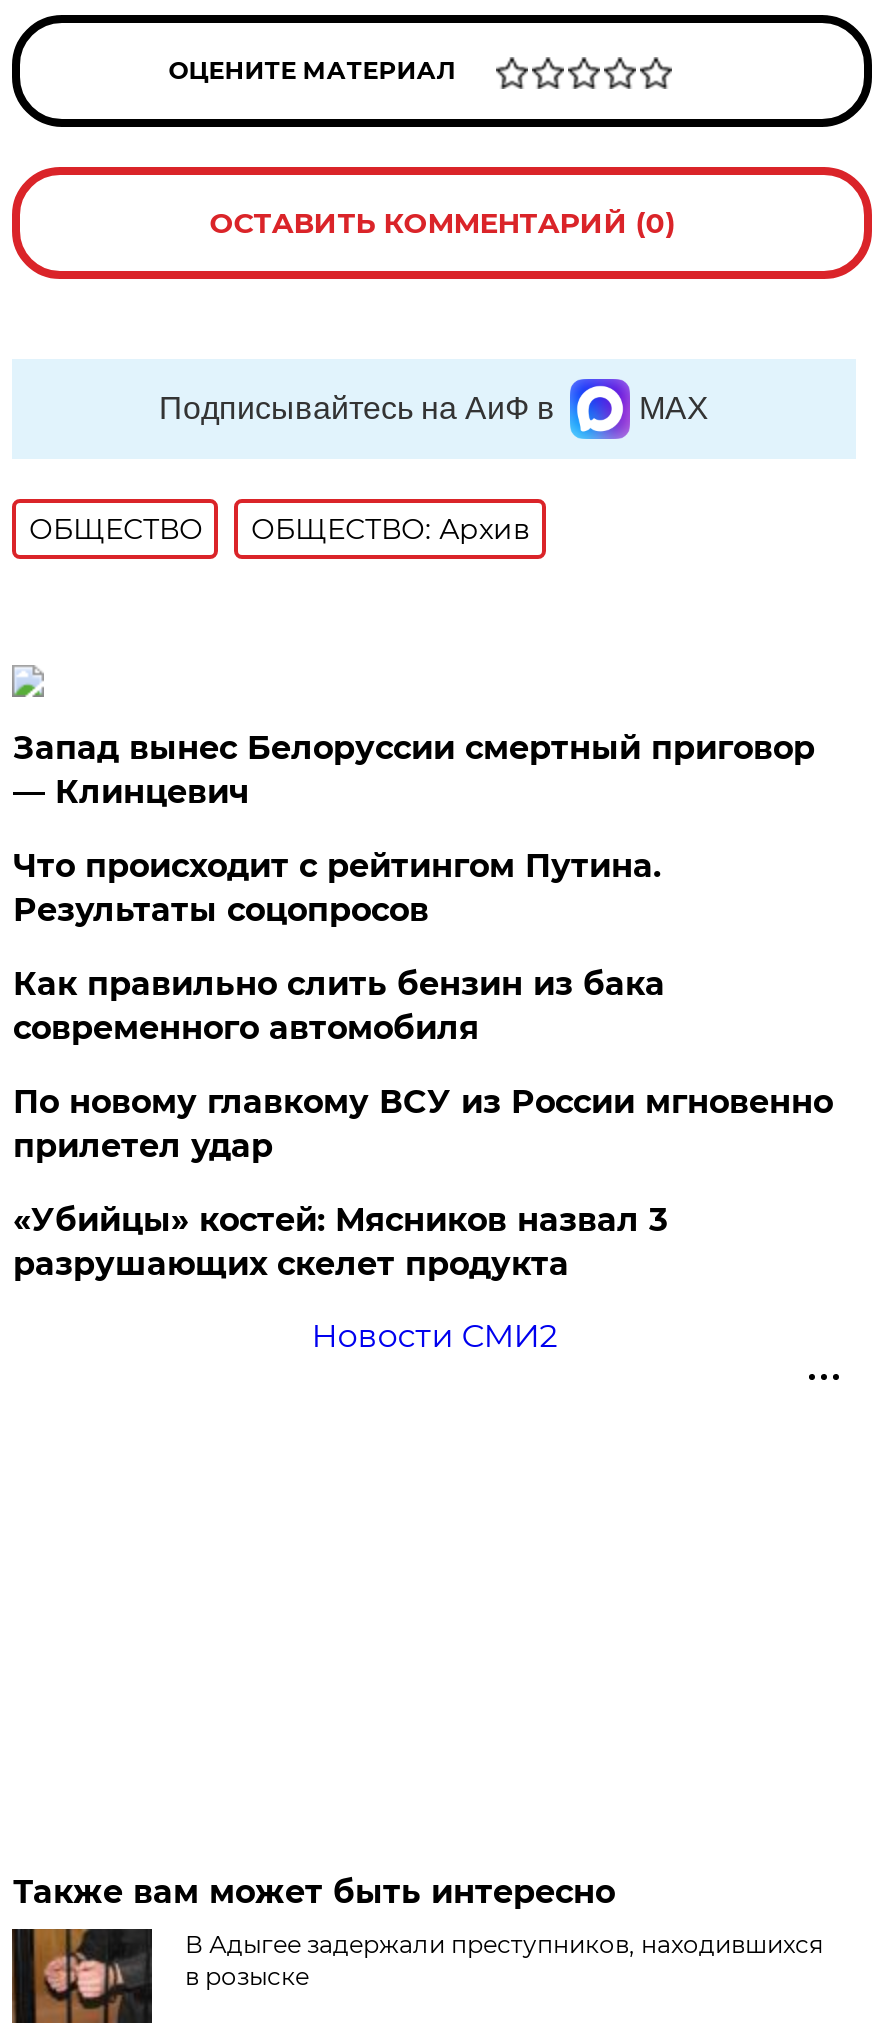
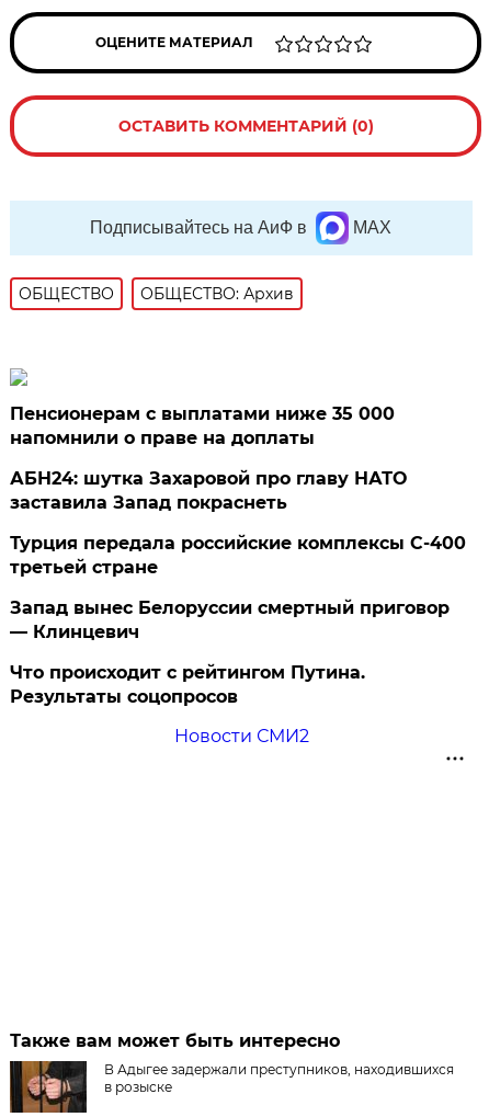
none -> [10,403,466,577] Пенсионерам с выплатами ниже 35 000 | напомнили о праве на доплаты | АБН24: шутка Захаровой про главу НАТО | заставила Запад покраснеть | Турция передала российские комплексы С-400 | третьей стране
moved [13,729,815,929] -> [10,597,450,707]: Запад вынес Белоруссии смертный приговор | — Клинцевич | Что происходит с рейтингом Путина. | Результаты соцопросов
[13,965,833,1283] Как правильно слить бензин из бака | современного автомобиля | По новому главкому ВСУ из России мгновенно | прилетел удар | «Убийцы» костей: Мясников назвал 3 | разрушающих скелет продукта -> none

